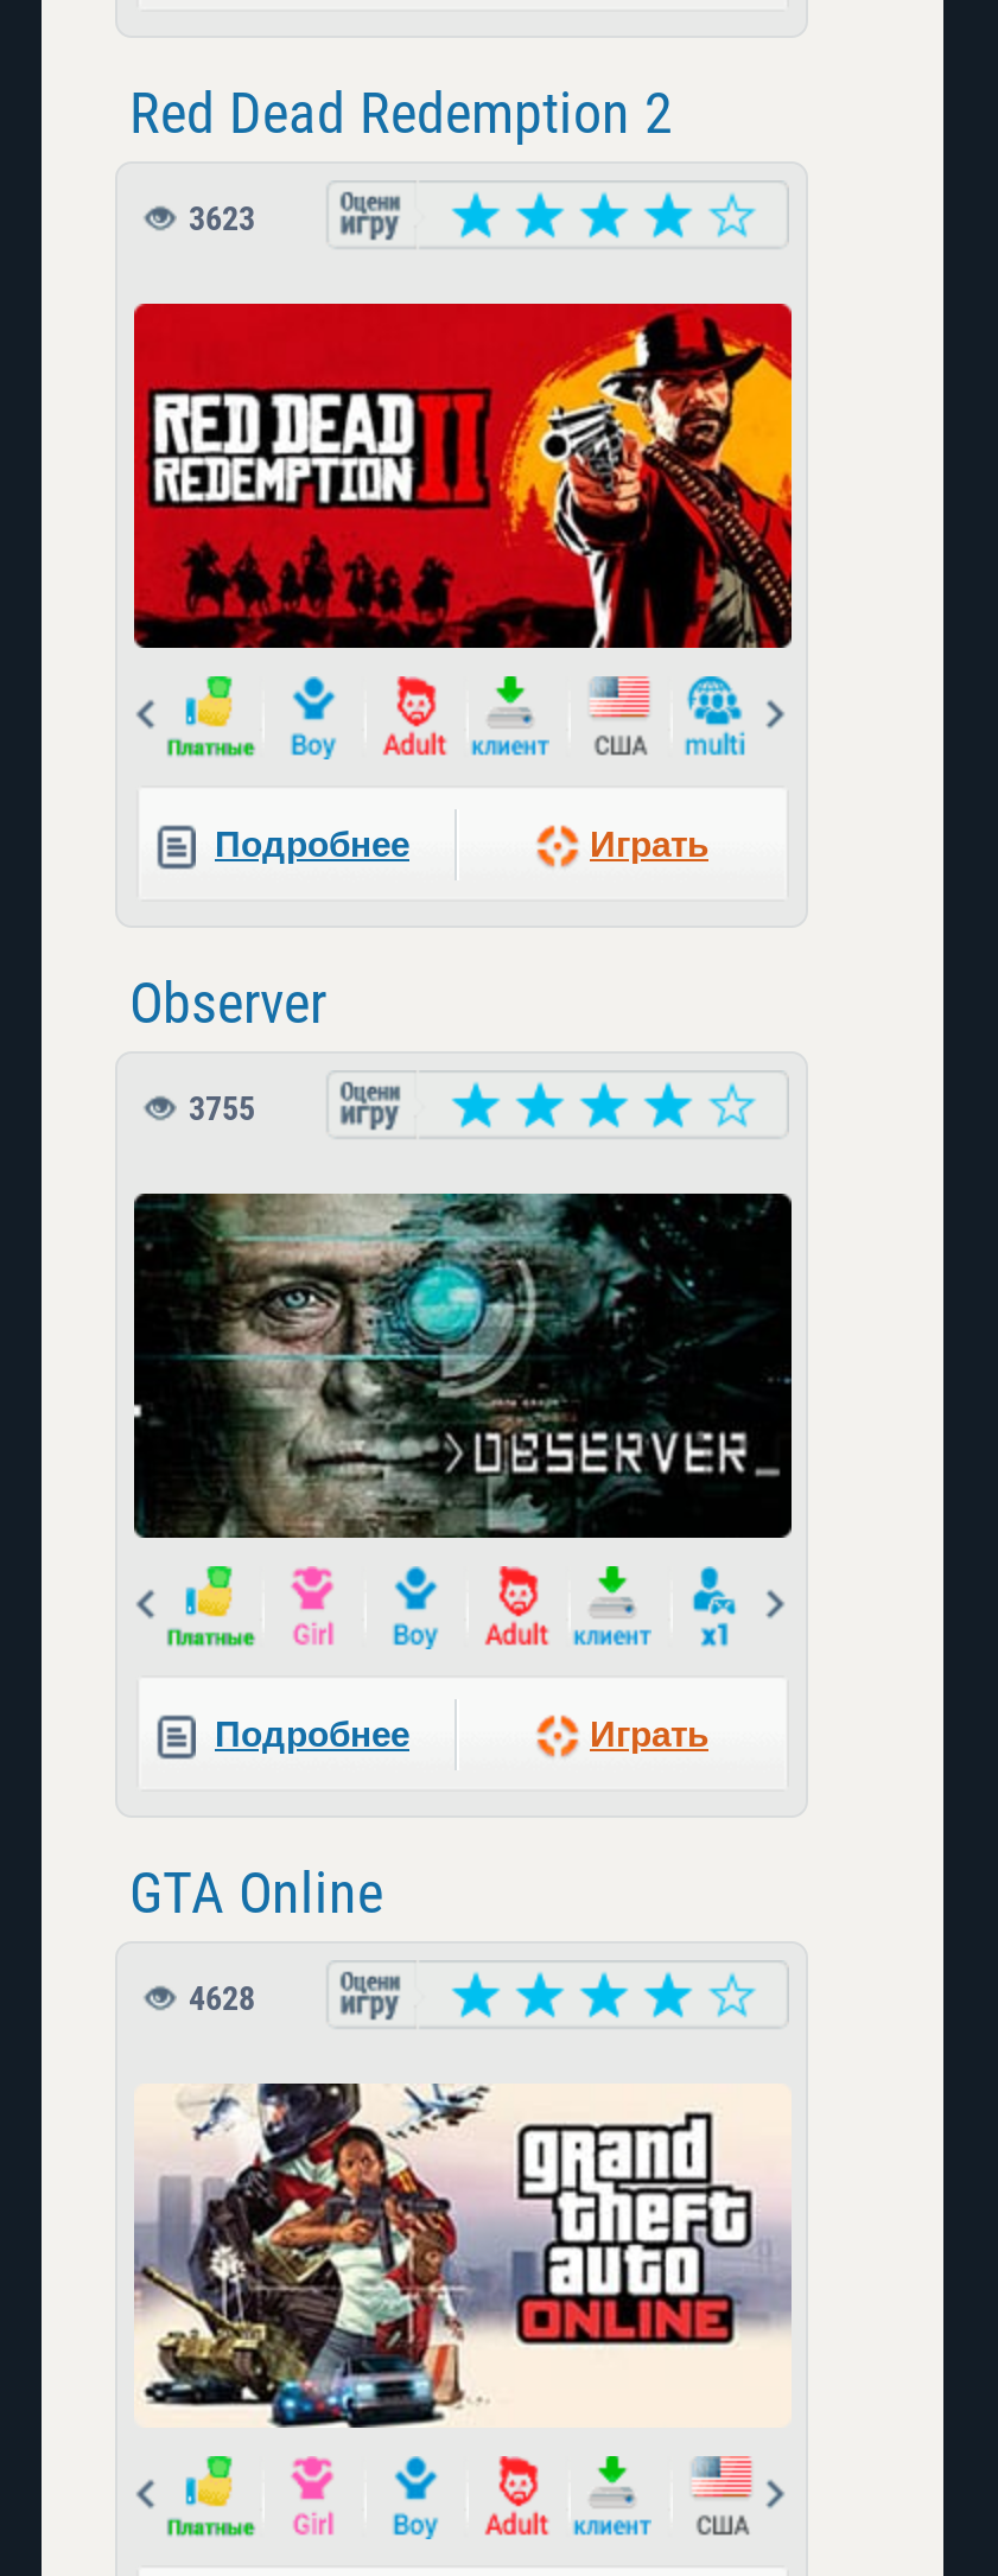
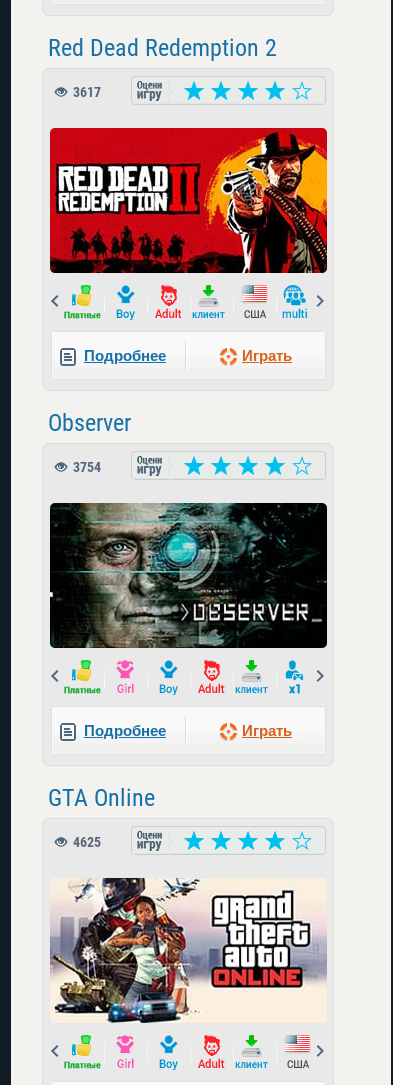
[189,199,255,237] 3623 -> [73,84,101,100] 3617
[189,1089,255,1127] 3755 -> [73,459,101,475] 3754
[189,1979,255,2017] 4628 -> [73,834,101,850] 4625

